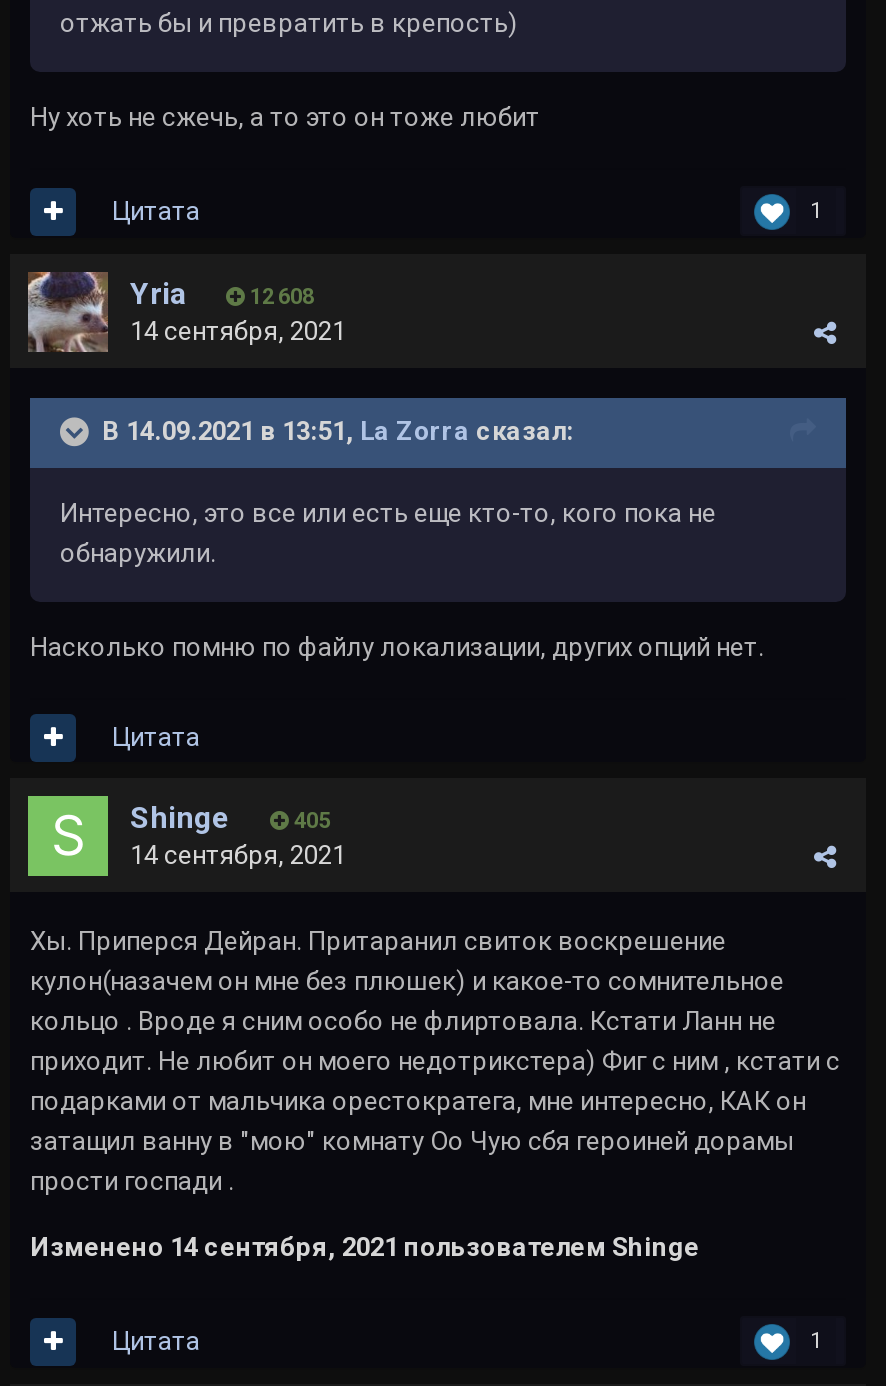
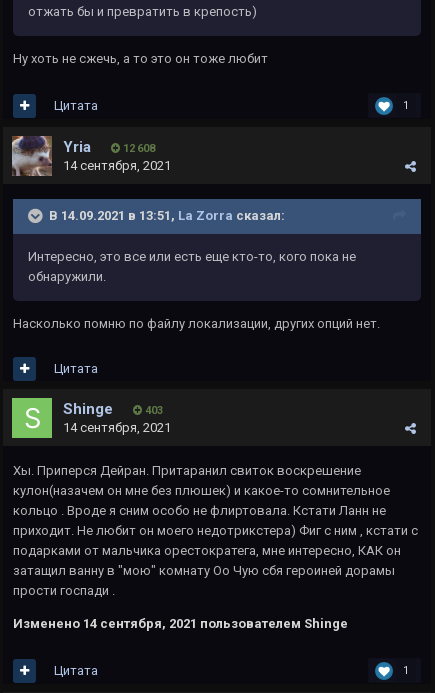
[288,808,330,834] 405 -> [142,404,163,417] 403

